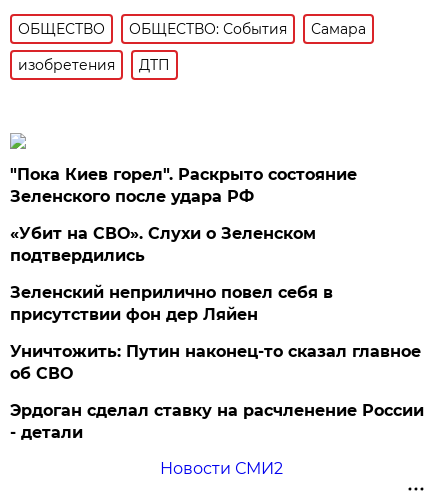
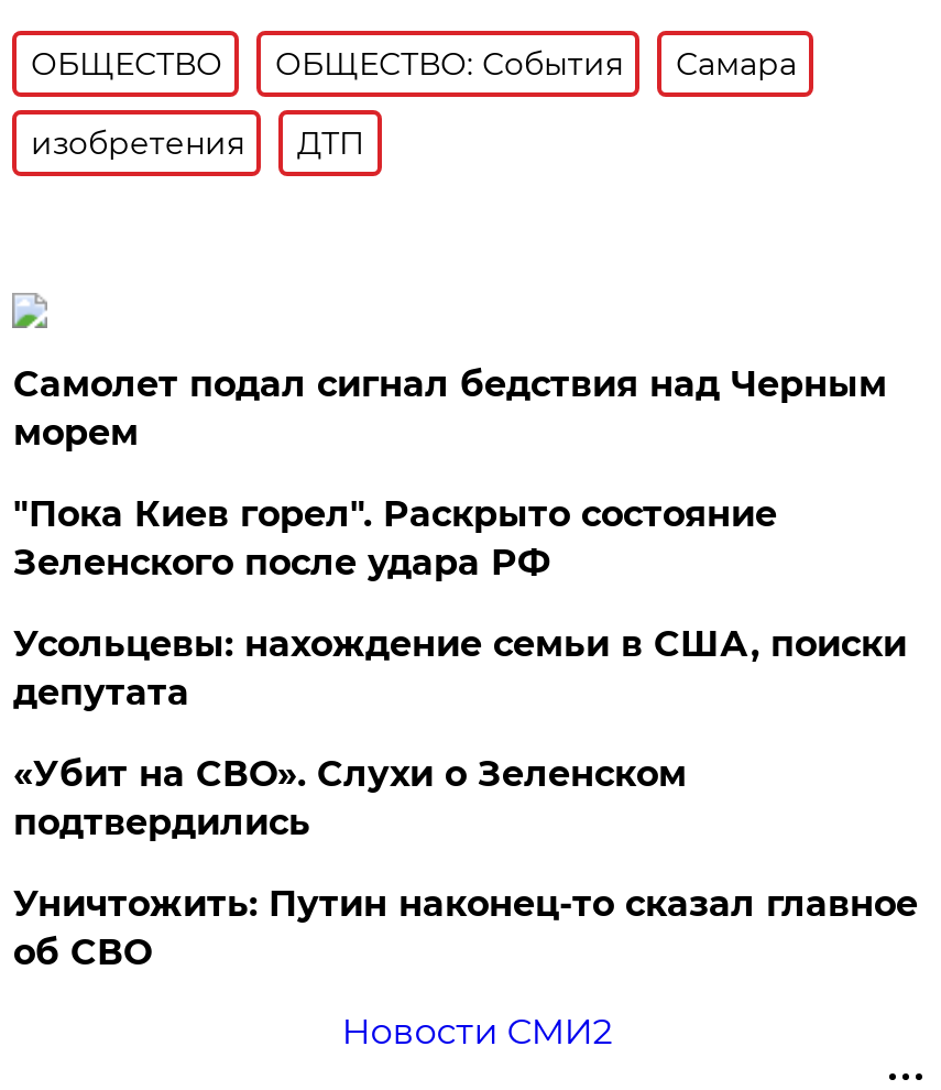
none -> [13,363,887,453] Самолет подал сигнал бедствия над Черным | морем
moved [10,165,357,206] -> [13,493,777,583]: "Пока Киев горел". Раскрыто состояние | Зеленского после удара РФ
none -> [13,623,907,713] Усольцевы: нахождение семьи в США, поиски | депутата
moved [10,224,316,265] -> [13,753,687,843]: «Убит на СВО». Слухи о Зеленском | подтвердились
[10,283,333,324] Зеленский неприлично повел cебя в | присутствии фон дер Ляйен -> none
moved [10,342,421,383] -> [13,883,918,973]: Уничтожить: Путин наконец-то сказал главное | об СВО
[10,401,424,442] Эрдоган сделал ставку на расчленение России | - детали -> none

